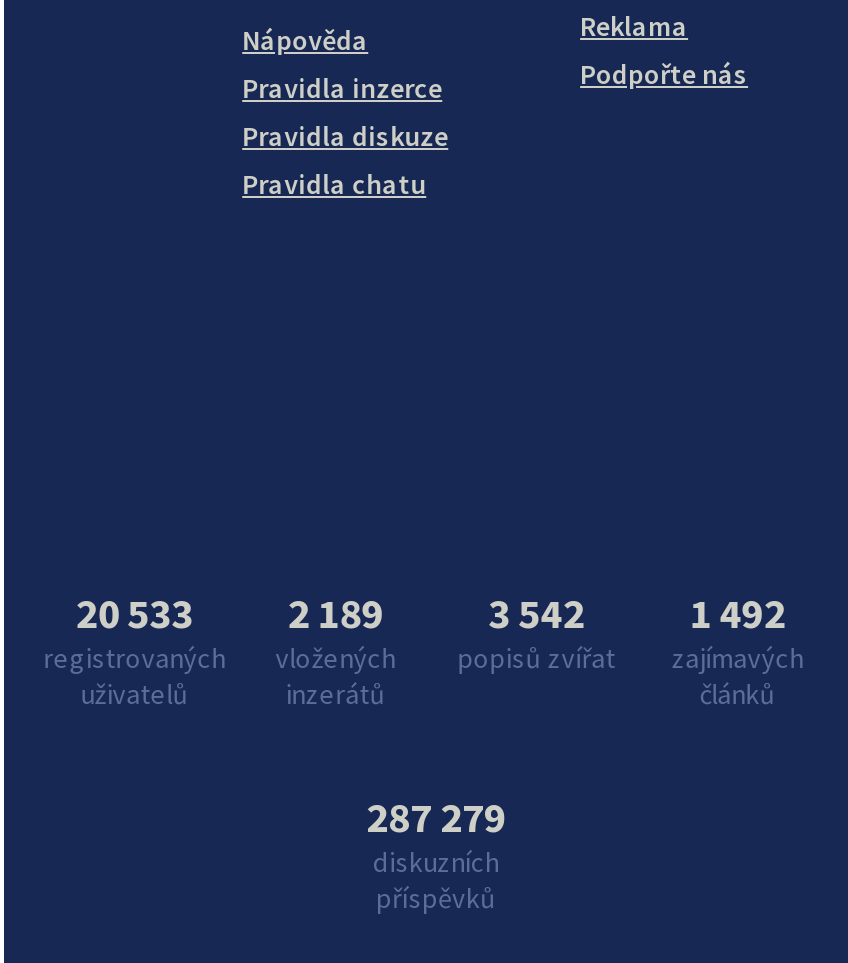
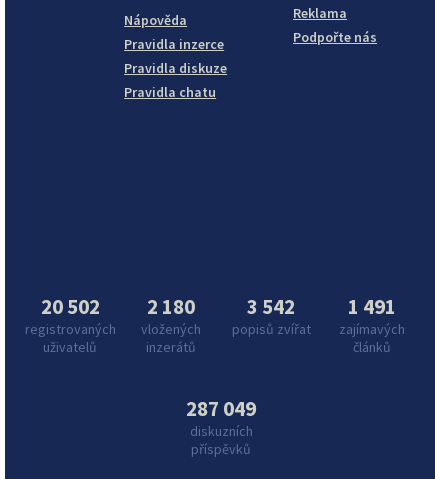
[76,586,194,640] 20 533 -> [41,293,100,320] 20 502
[288,586,384,640] 2 189 -> [147,293,195,320] 2 180
[690,586,786,640] 1 492 -> [348,293,396,320] 1 491
[366,790,506,844] 287 279 -> [186,395,256,422] 287 049

